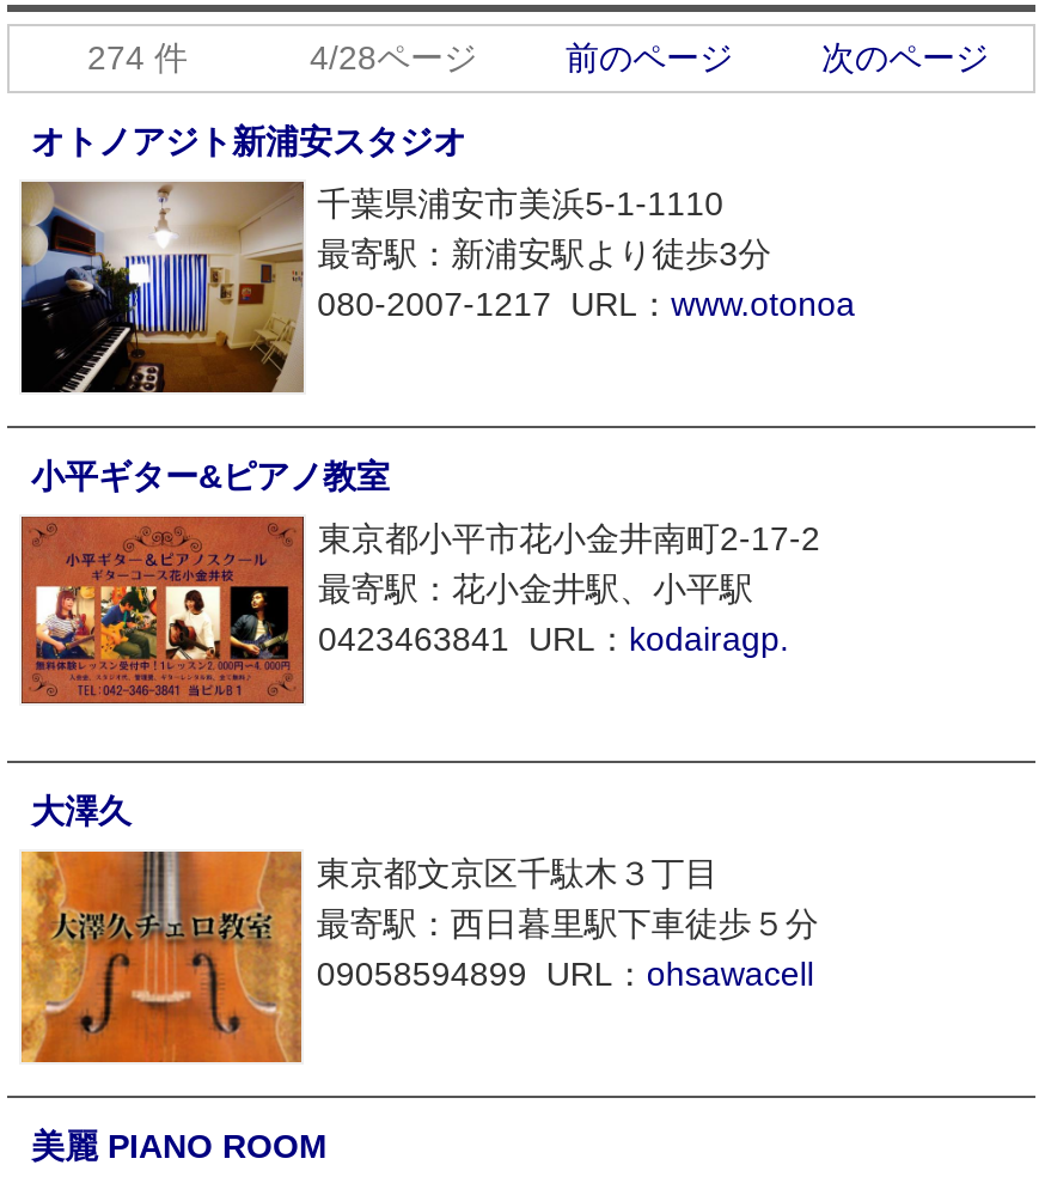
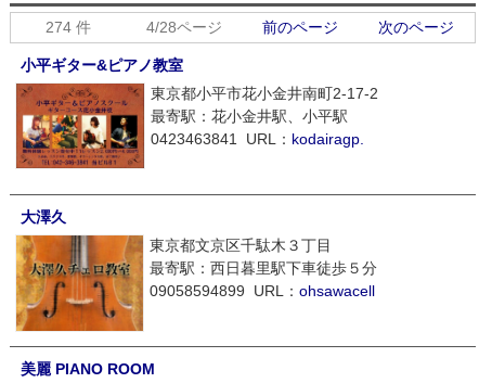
[19,121,855,395] [image] | オトノアジト新浦安スタジオ | 千葉県浦安市美浜5-1-1110 | 最寄駅：新浦安駅より徒歩3分 | 080-2007-1217 URL：www.otonoa -> none

